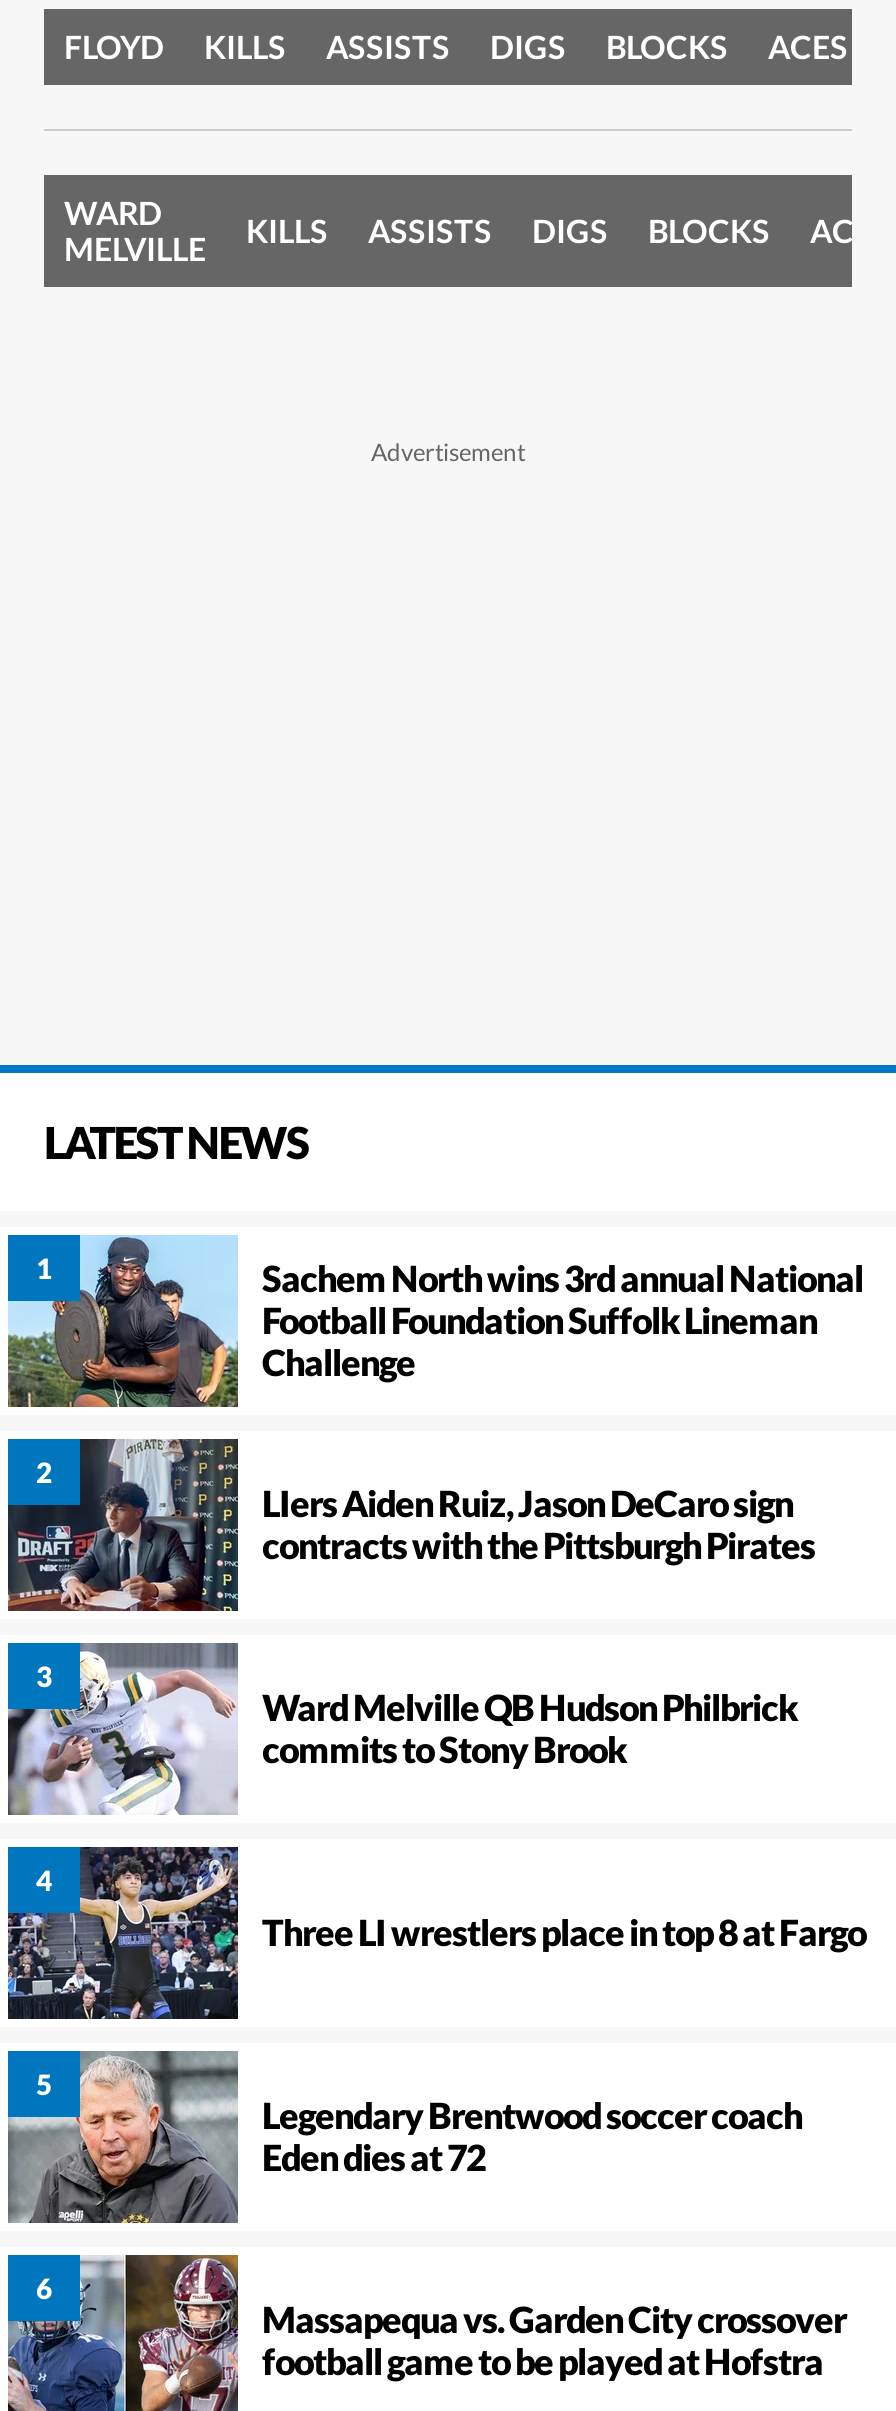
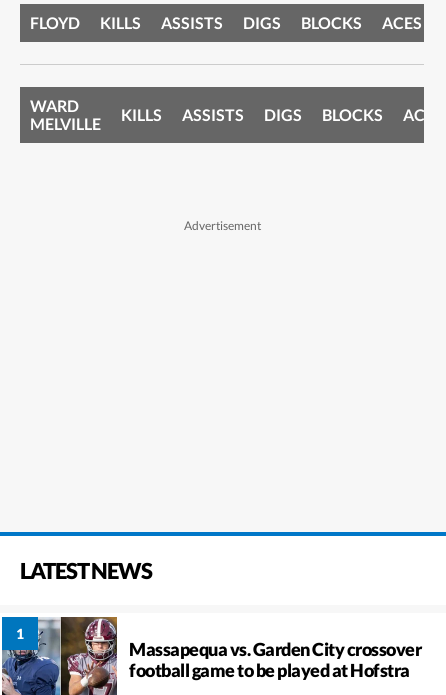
[6,1235,863,1567] [image] | Sachem North wins 3rd annual National | Football Foundation Suffolk Lineman | Challenge | LIers Aiden Ruiz, Jason DeCaro sign | contracts with the Pittsburgh Pirates -> none
[6,1437,238,1613] [image] -> none
[6,1641,797,1817] [image] | Ward Melville QB Hudson Philbrick | commits to Stony Brook -> none
[6,1845,866,2021] [image] | Three LI wrestlers place in top 8 at Fargo -> none
[6,2049,802,2225] [image] | Legendary Brentwood soccer coach | Eden dies at 72 -> none

